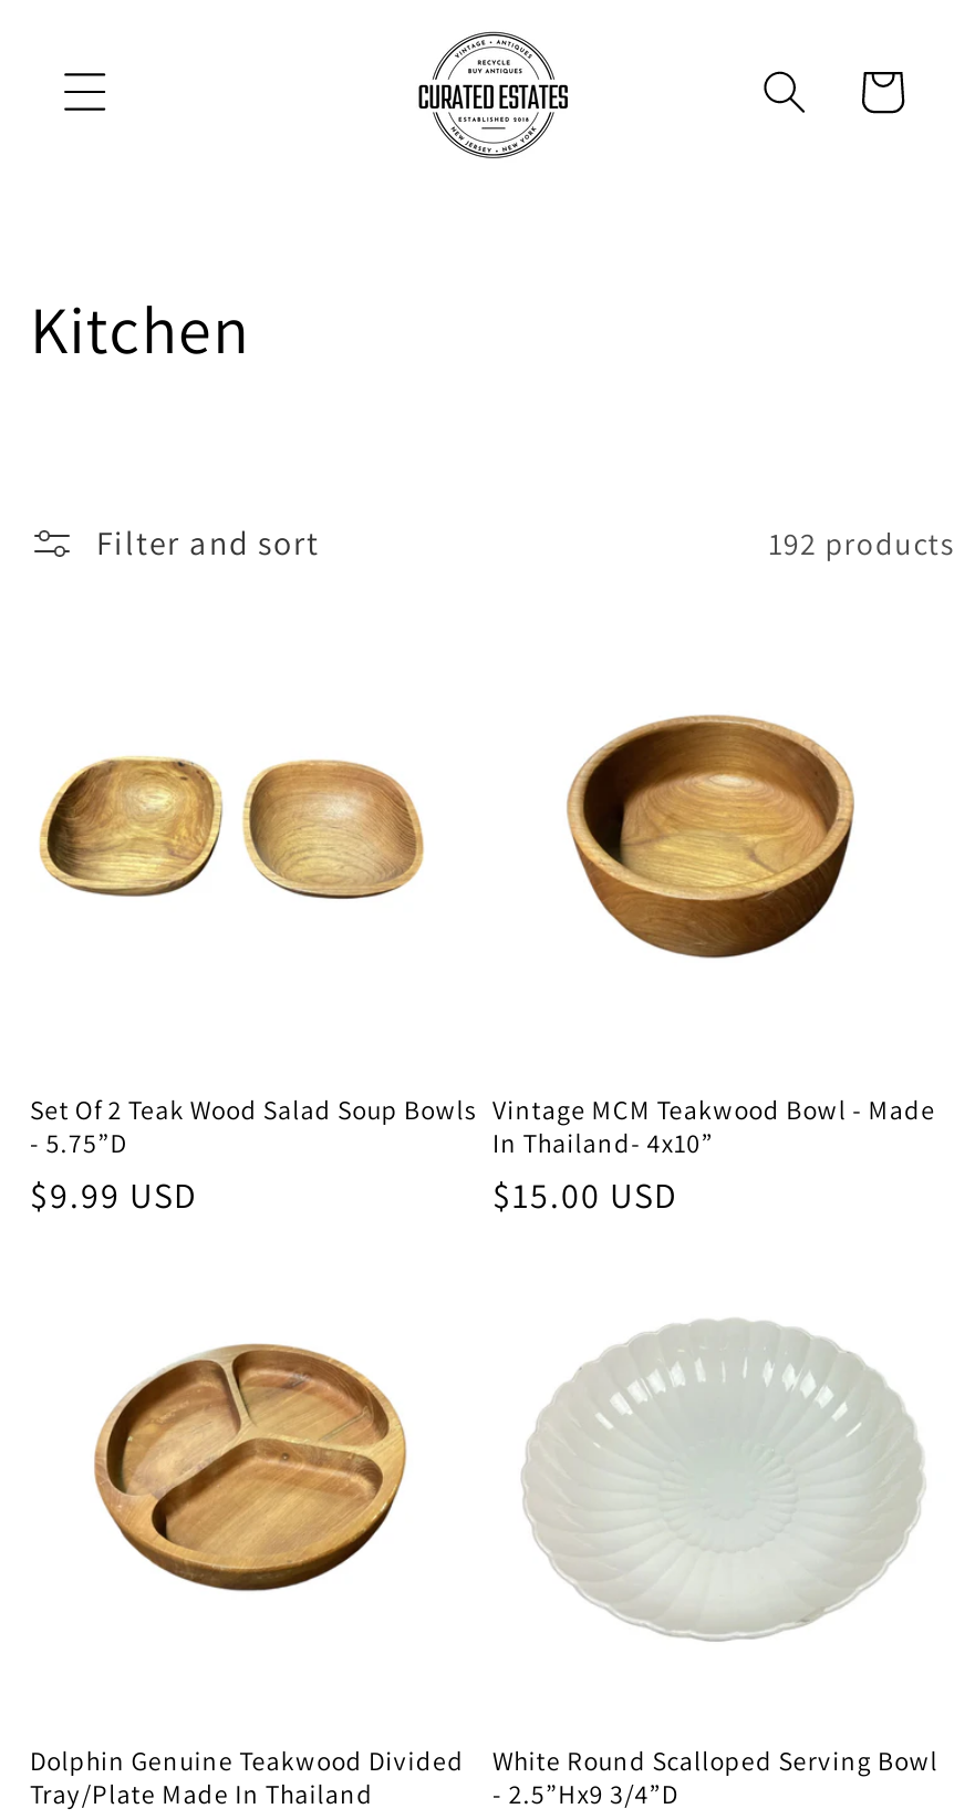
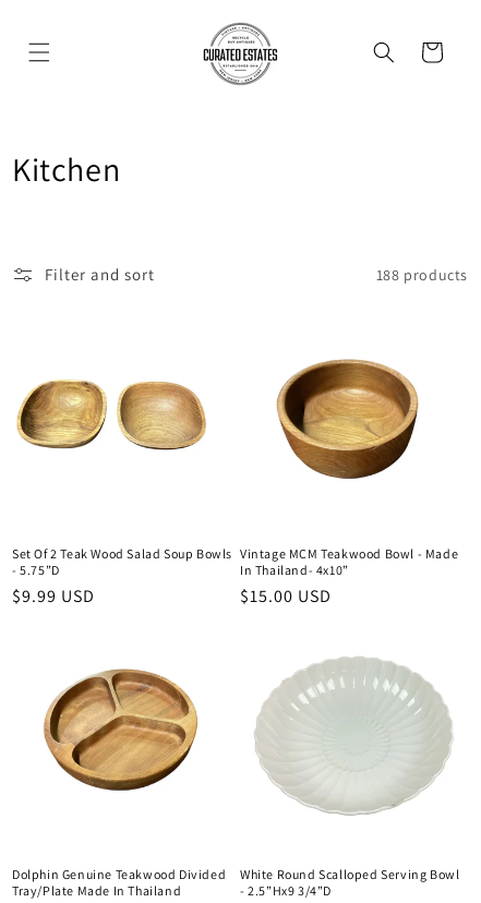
[769,523,955,562] 192 products -> [376,264,468,284] 188 products

